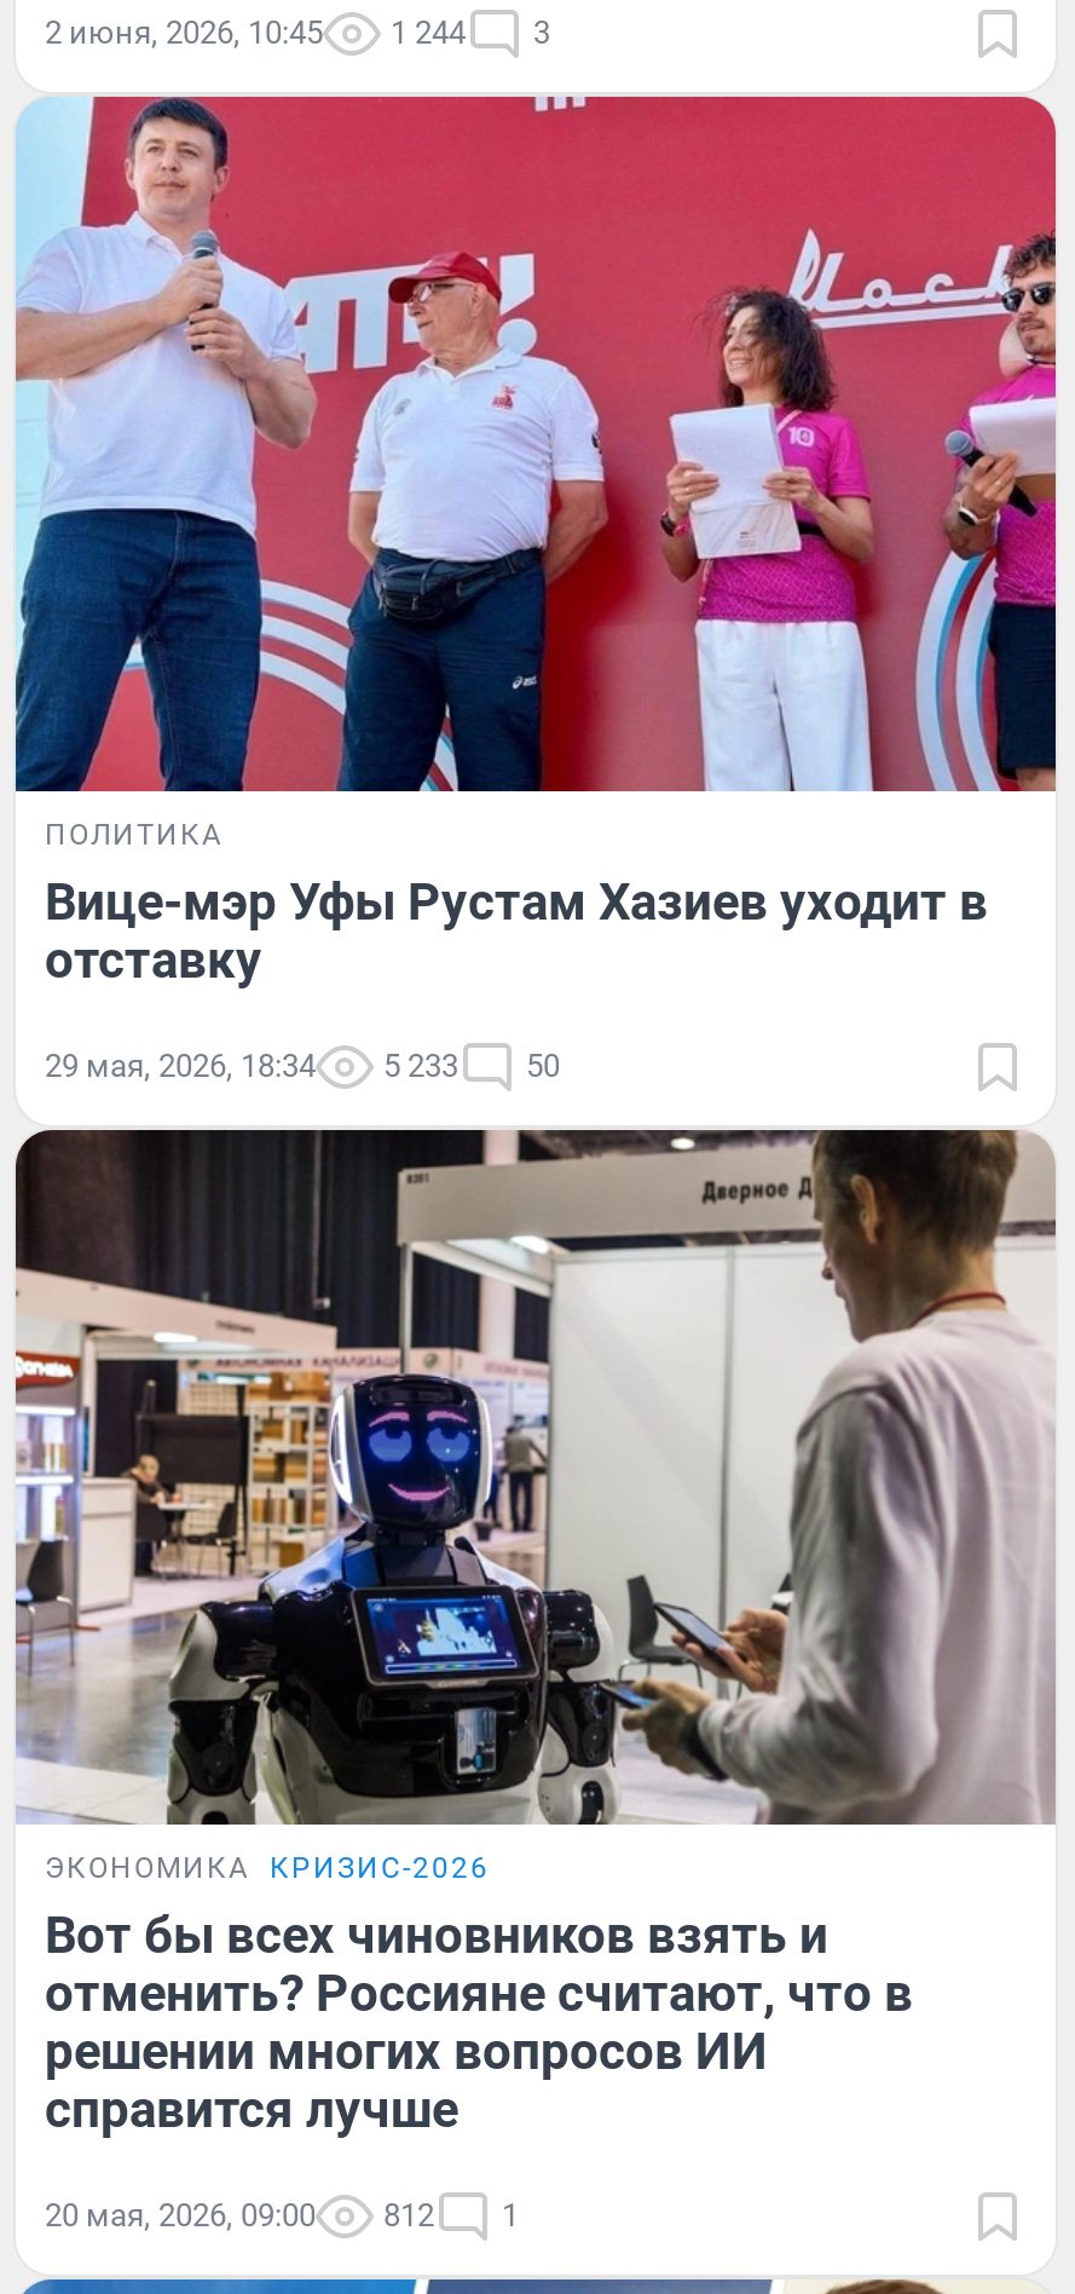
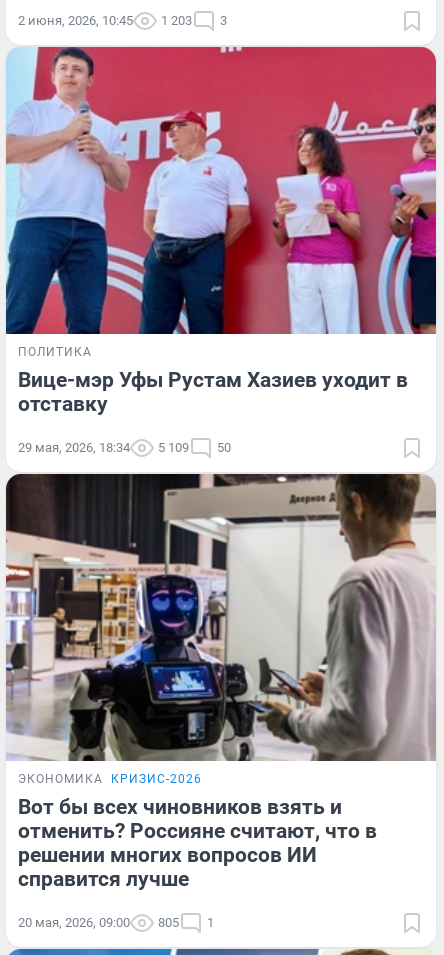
[45,15,550,52] 2 июня, 2026, 10:45 1 244 3 -> [18,13,227,28] 2 июня, 2026, 10:45 1 203 3
[45,1048,560,1084] 29 мая, 2026, 18:34 5 233 50 -> [18,440,231,455] 29 мая, 2026, 18:34 5 109 50
[45,2196,519,2233] 20 мая, 2026, 09:00 812 1 -> [18,915,214,930] 20 мая, 2026, 09:00 805 1

